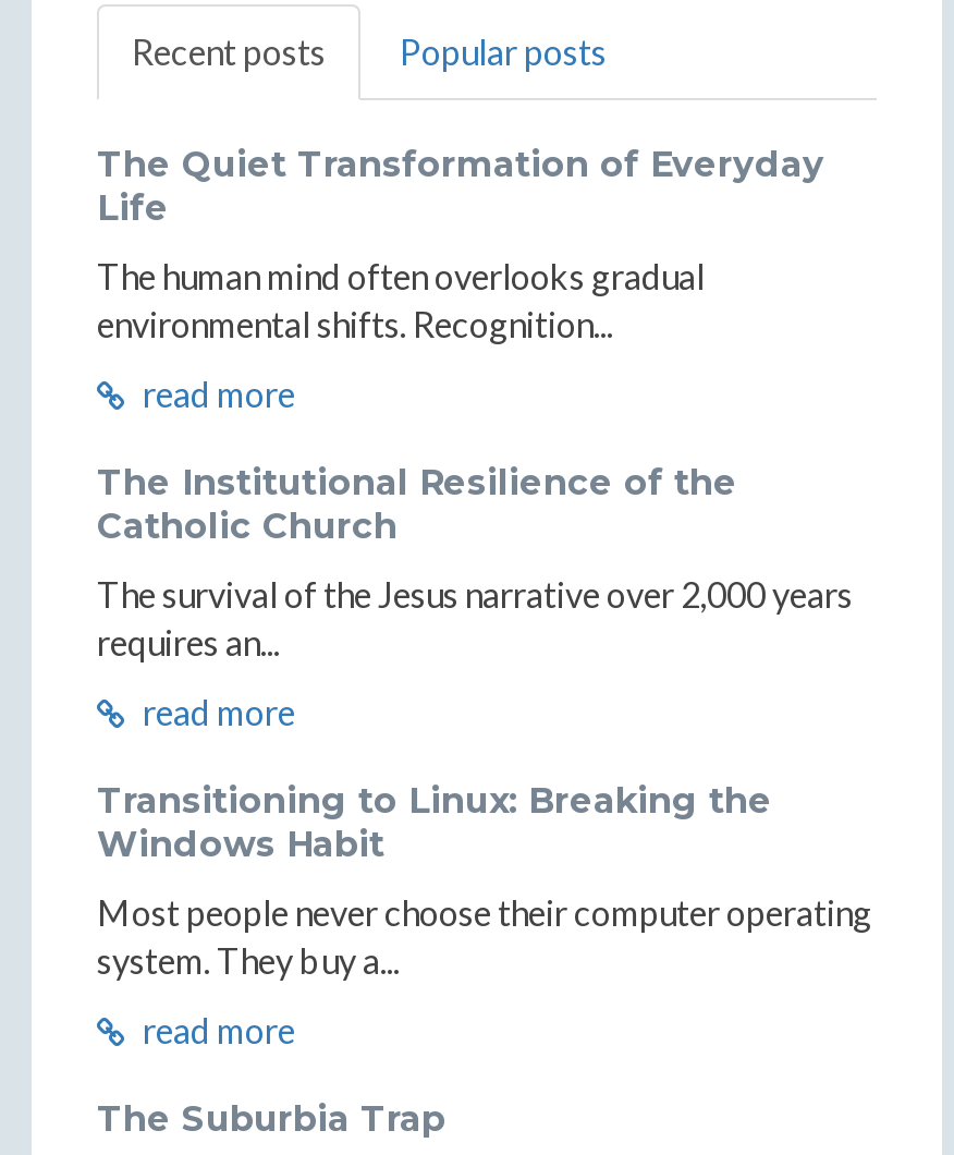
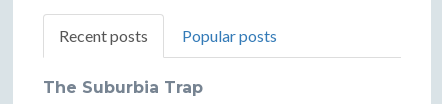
[97,144,872,1051] The Quiet Transformation of Everyday | Life | The human mind often overlooks gradual | environmental shifts. Recognition... | read more | The Institutional Resilience of the | Catholic Church | The survival of the Jesus narrative over 2,000 years | requires an... | read more | Transitioning to Linux: Breaking the | Windows Habit | Most people never choose their computer operating | system. They buy a... | read more -> none

